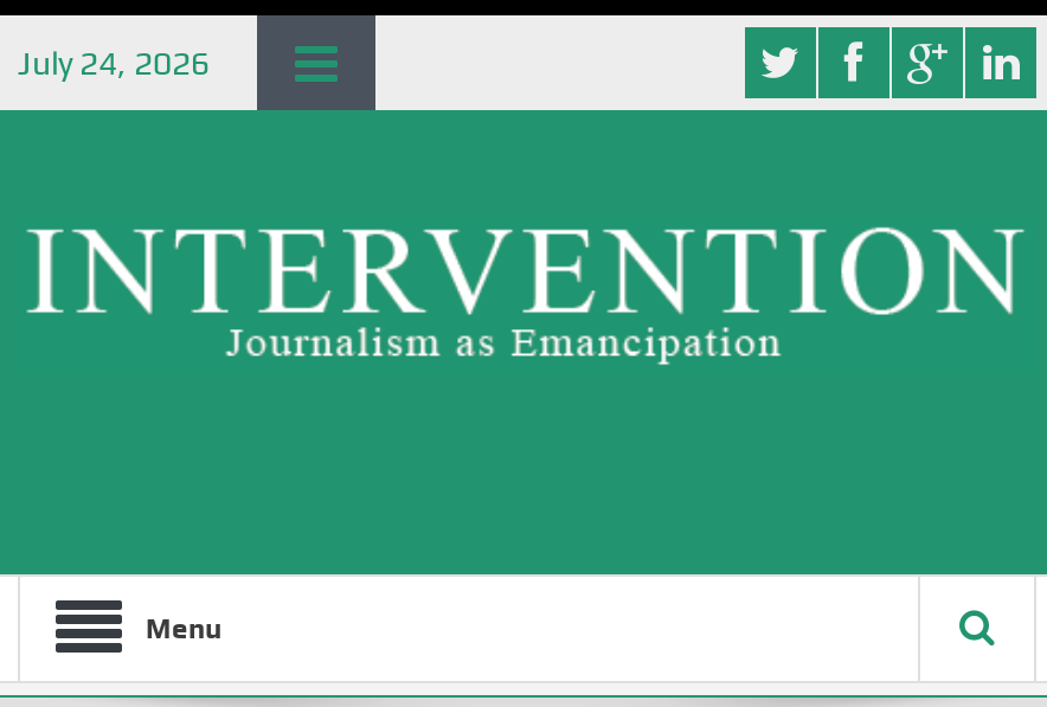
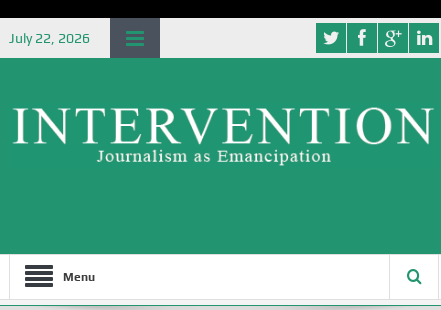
[18,44,210,82] July 24, 2026 -> [9,30,90,46] July 22, 2026

